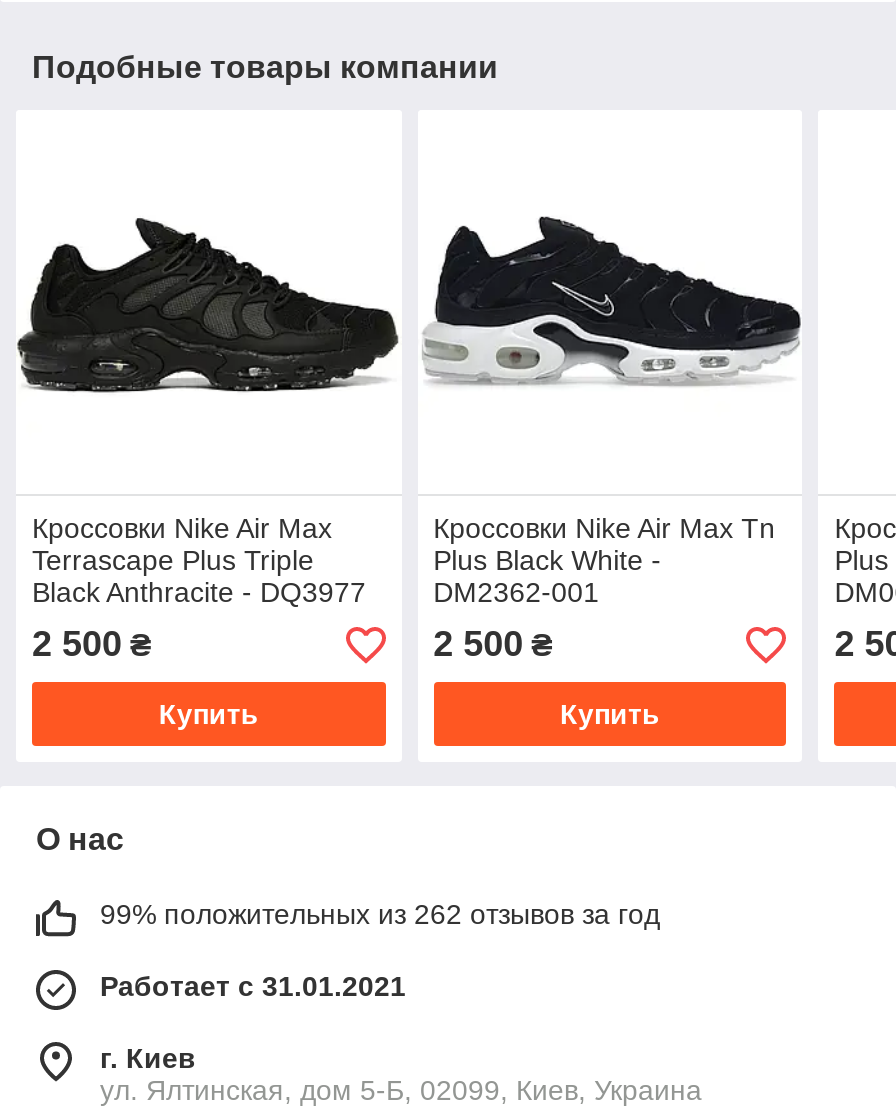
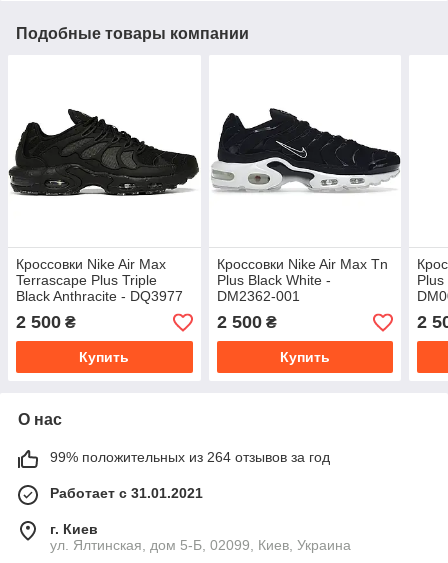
[100,899,660,931] 99% положительных из 262 отзывов за год -> [50,449,330,465] 99% положительных из 264 отзывов за год

